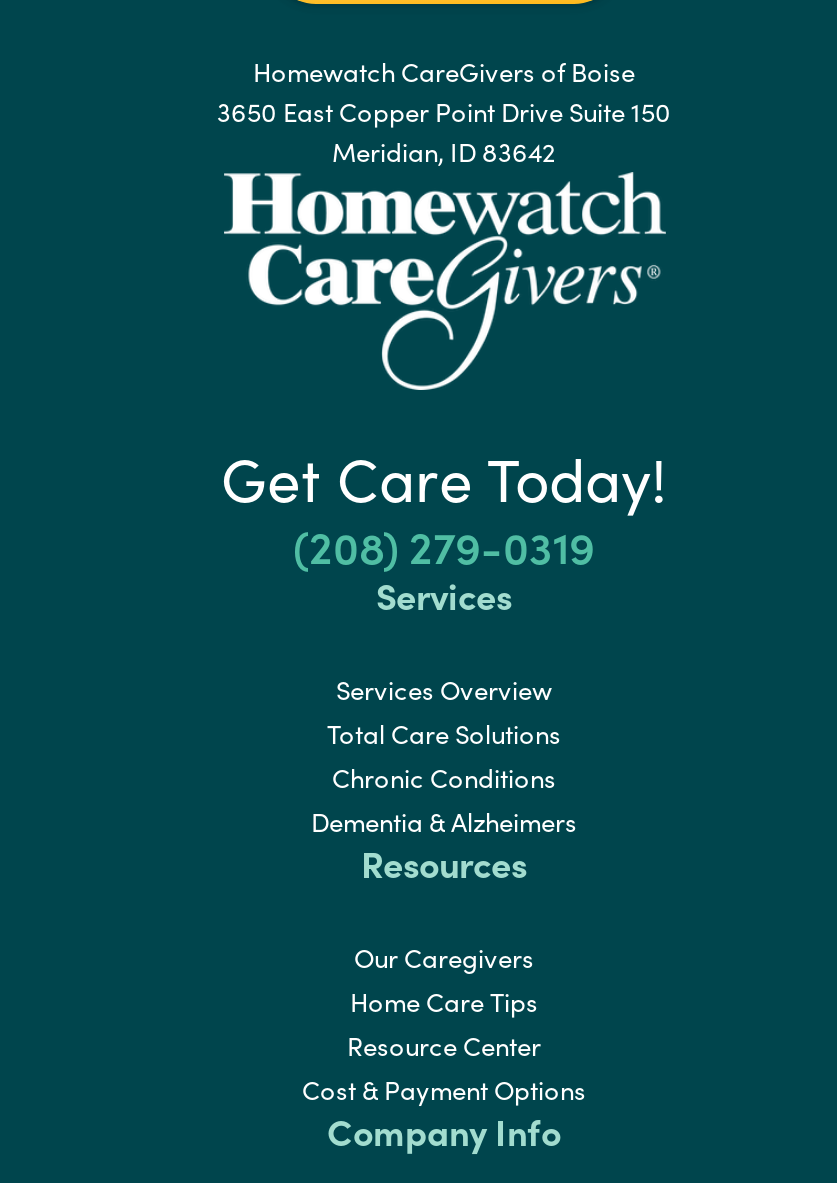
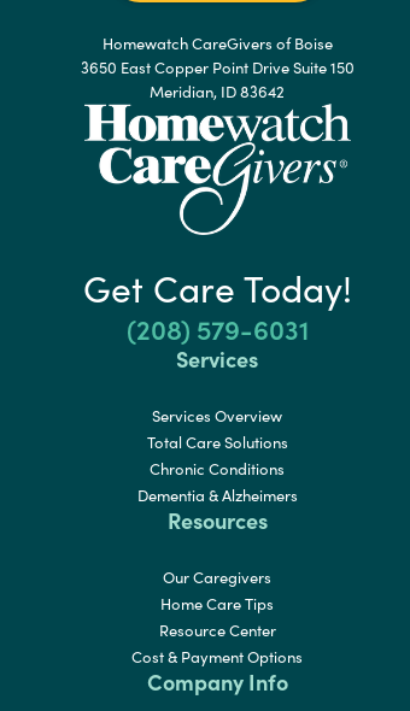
[293,516,595,576] (208) 279-0319 -> [126,311,308,347] (208) 579-6031

